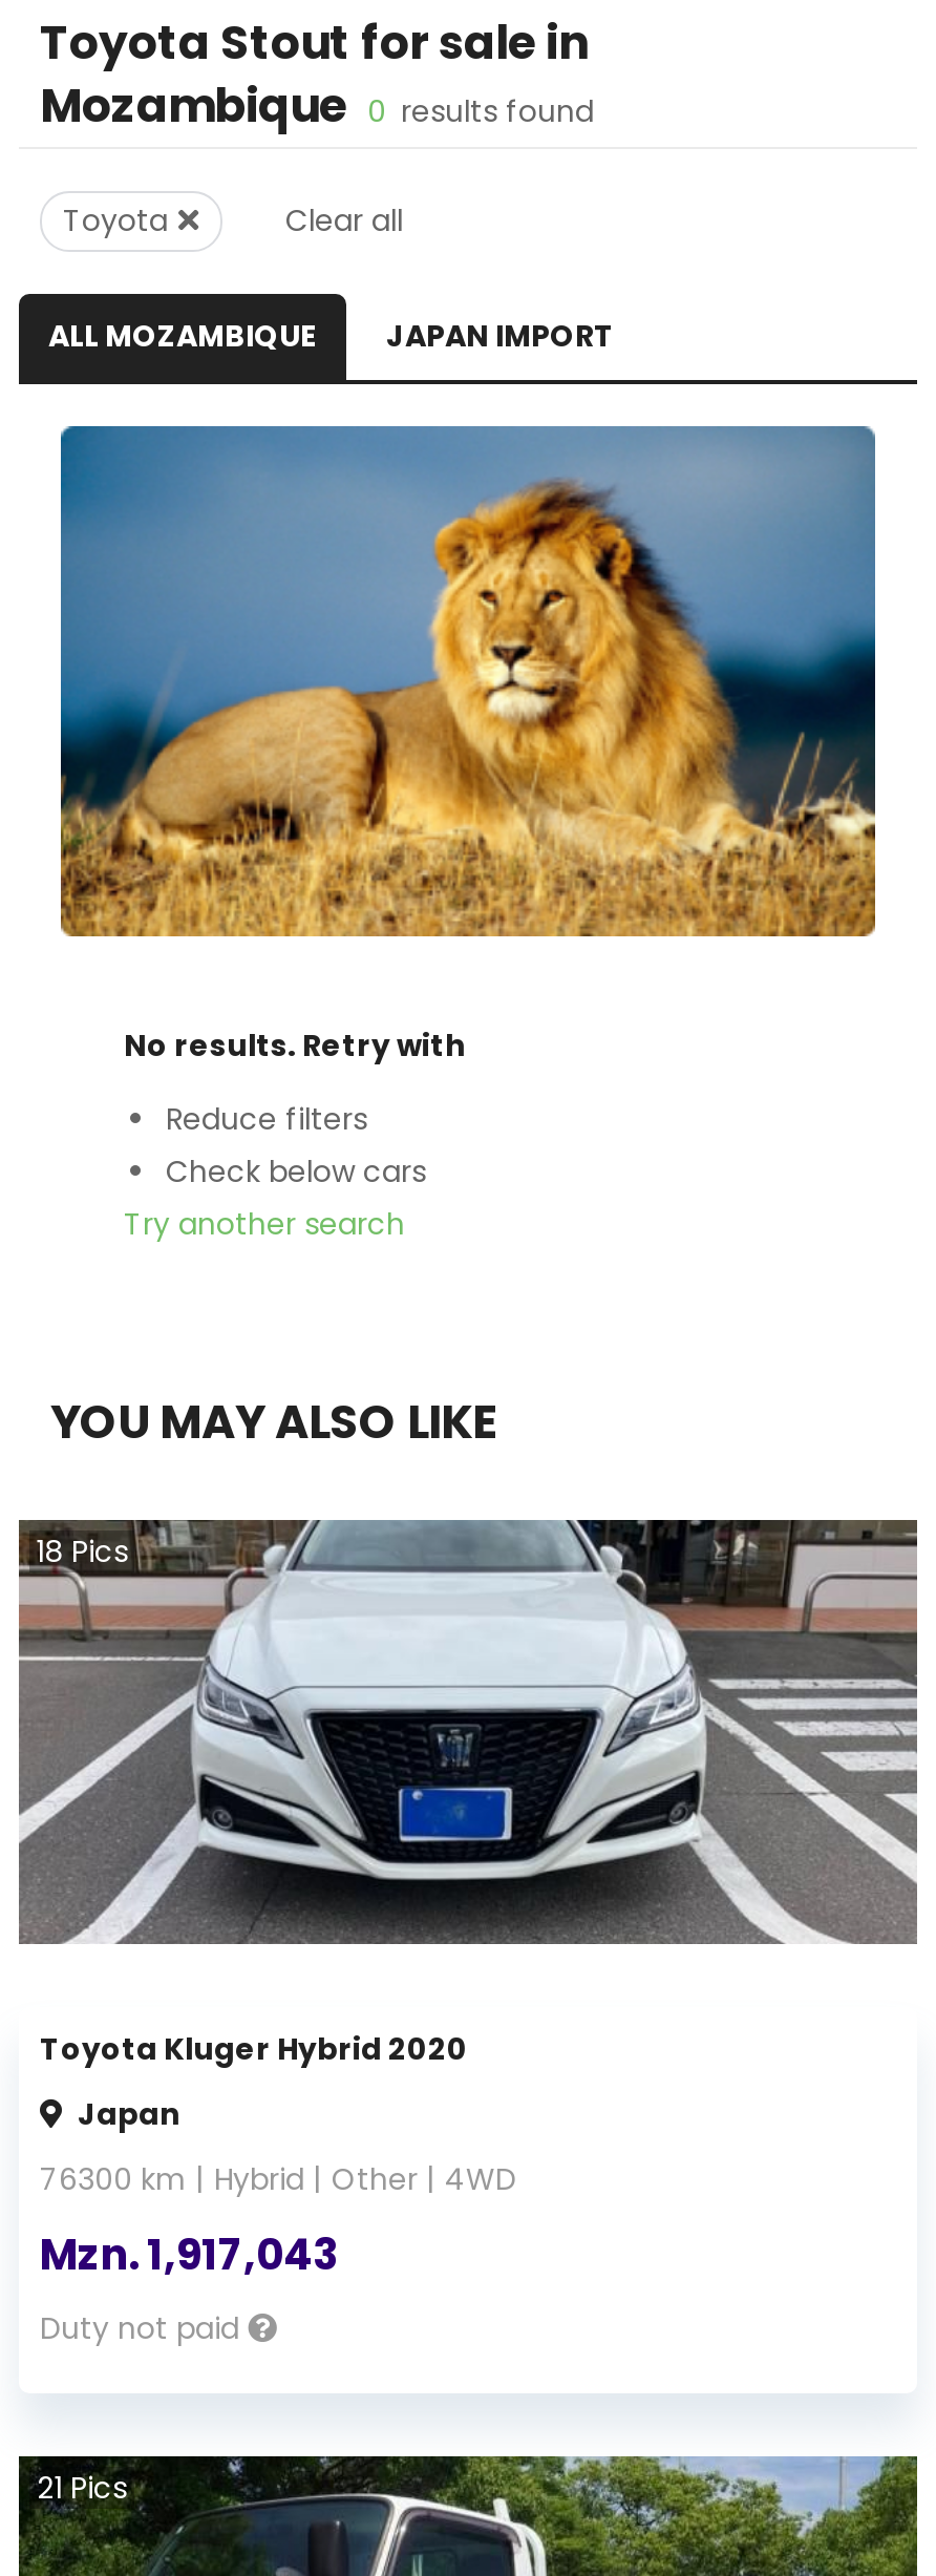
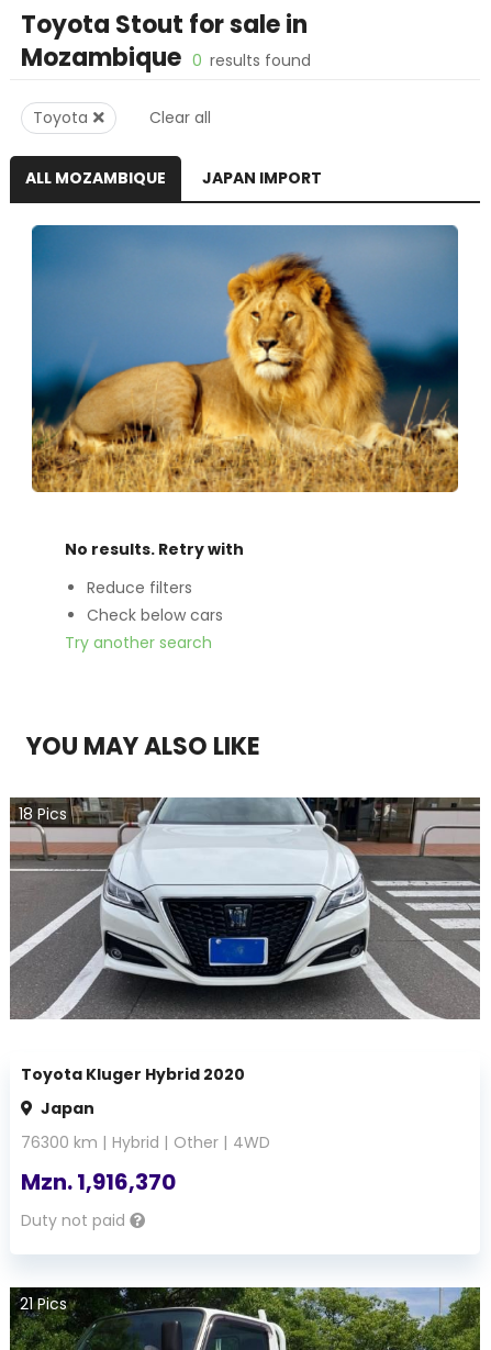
[40,2224,338,2283] Mzn.1,917,043 -> [21,1166,176,1197] Mzn.1,916,370

